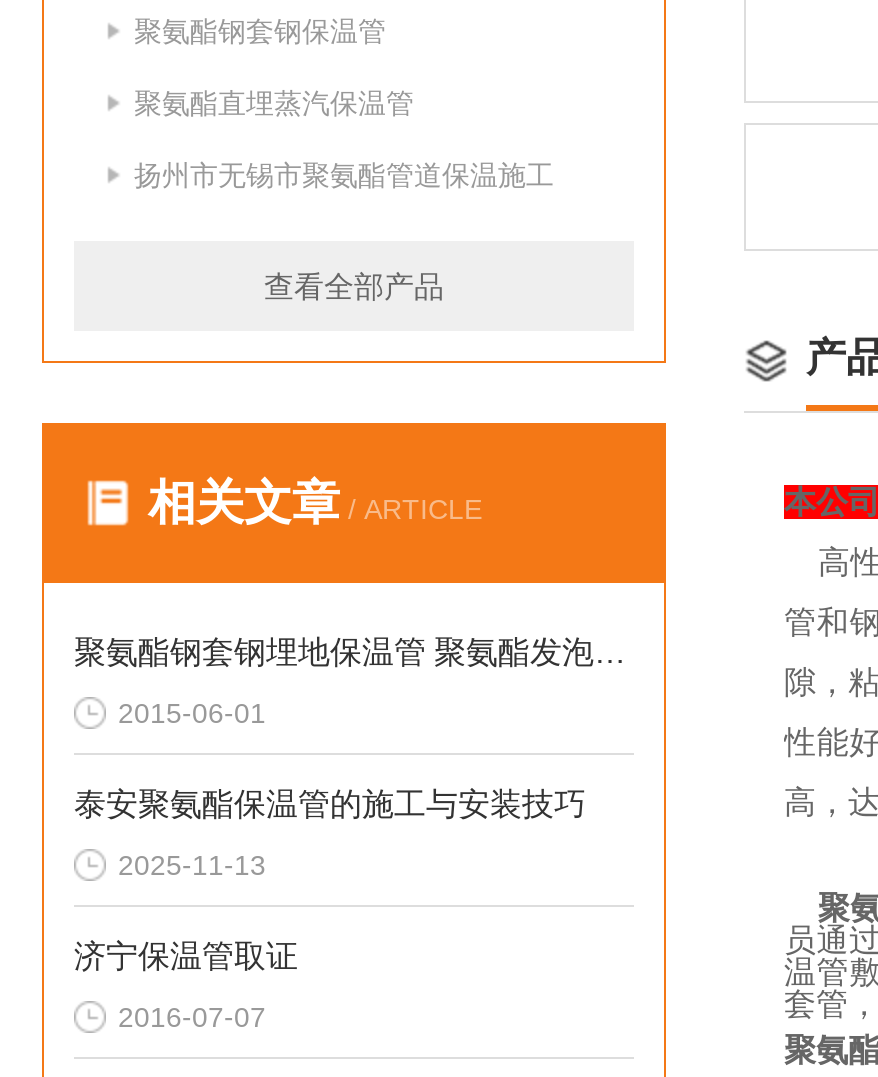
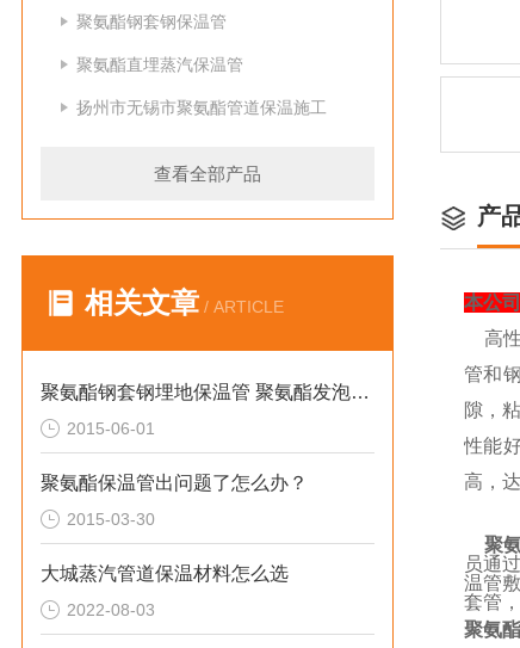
[74,787,586,821] 泰安聚氨酯保温管的施工与安装技巧 -> [41,473,308,493] 聚氨酯保温管出问题了怎么办？
[118,849,266,881] 2025-11-13 -> [67,510,155,529] 2015-03-30
[74,939,298,973] 济宁保温管取证 -> [41,563,289,584] 大城蒸汽管道保温材料怎么选
[118,1001,266,1033] 2016-07-07 -> [67,600,155,619] 2022-08-03

